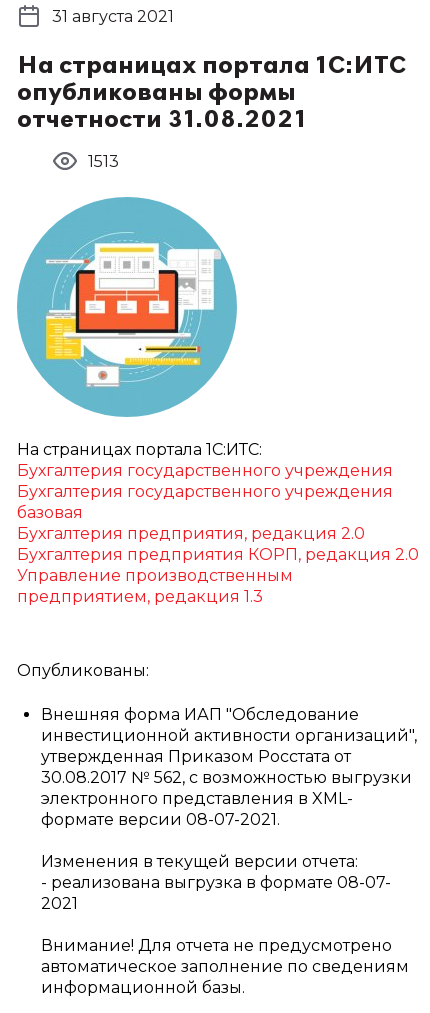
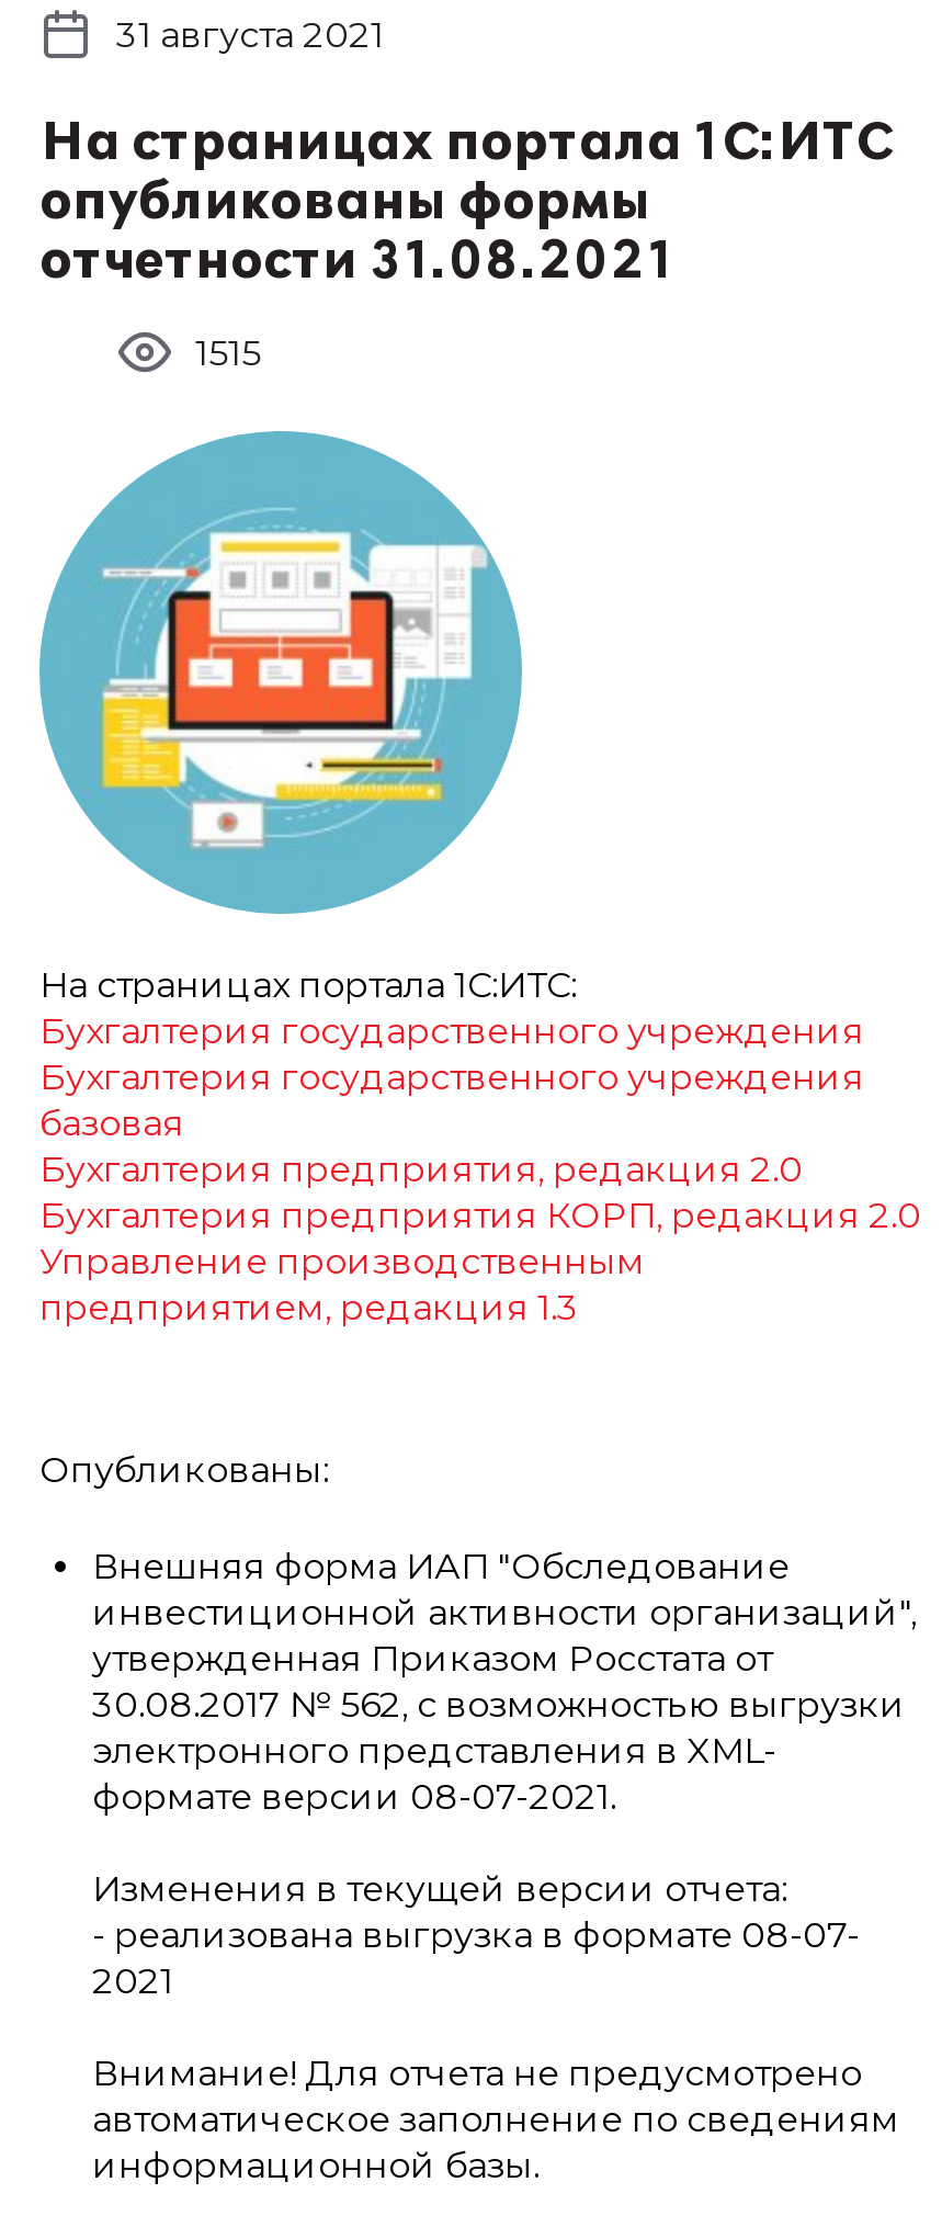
[88,151,119,170] 1513 -> [195,331,261,373] 1515

